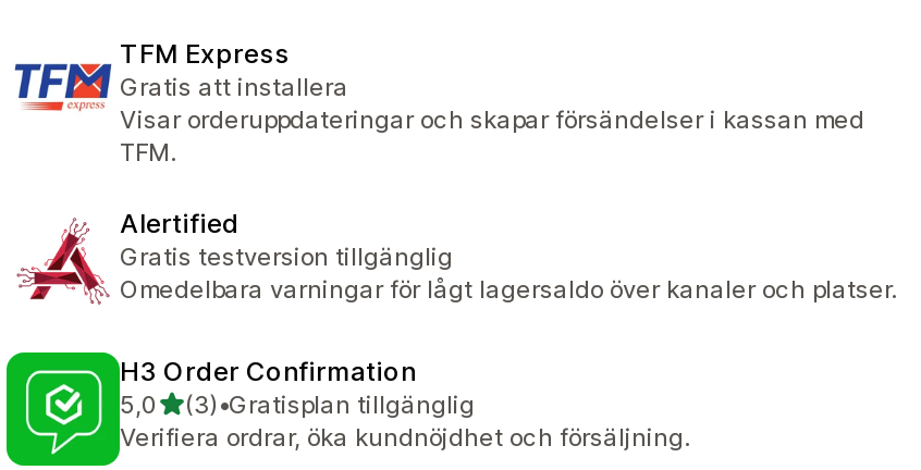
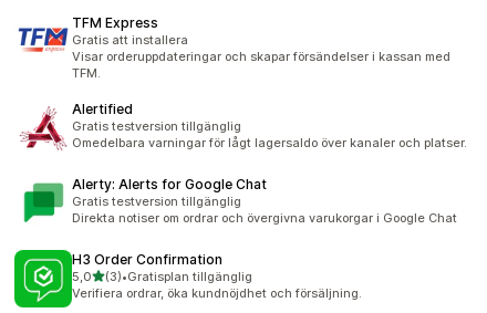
none -> [21,176,457,226] [image] | Alerty: Alerts for Google Chat | Gratis testversion tillgänglig | Direkta notiser om ordrar och övergivna varukorgar i Google Chat

